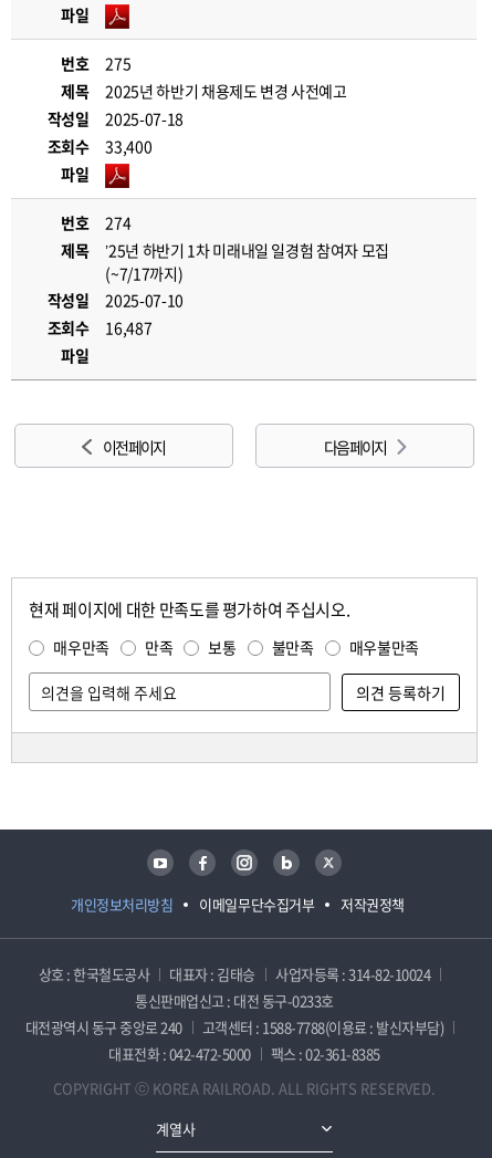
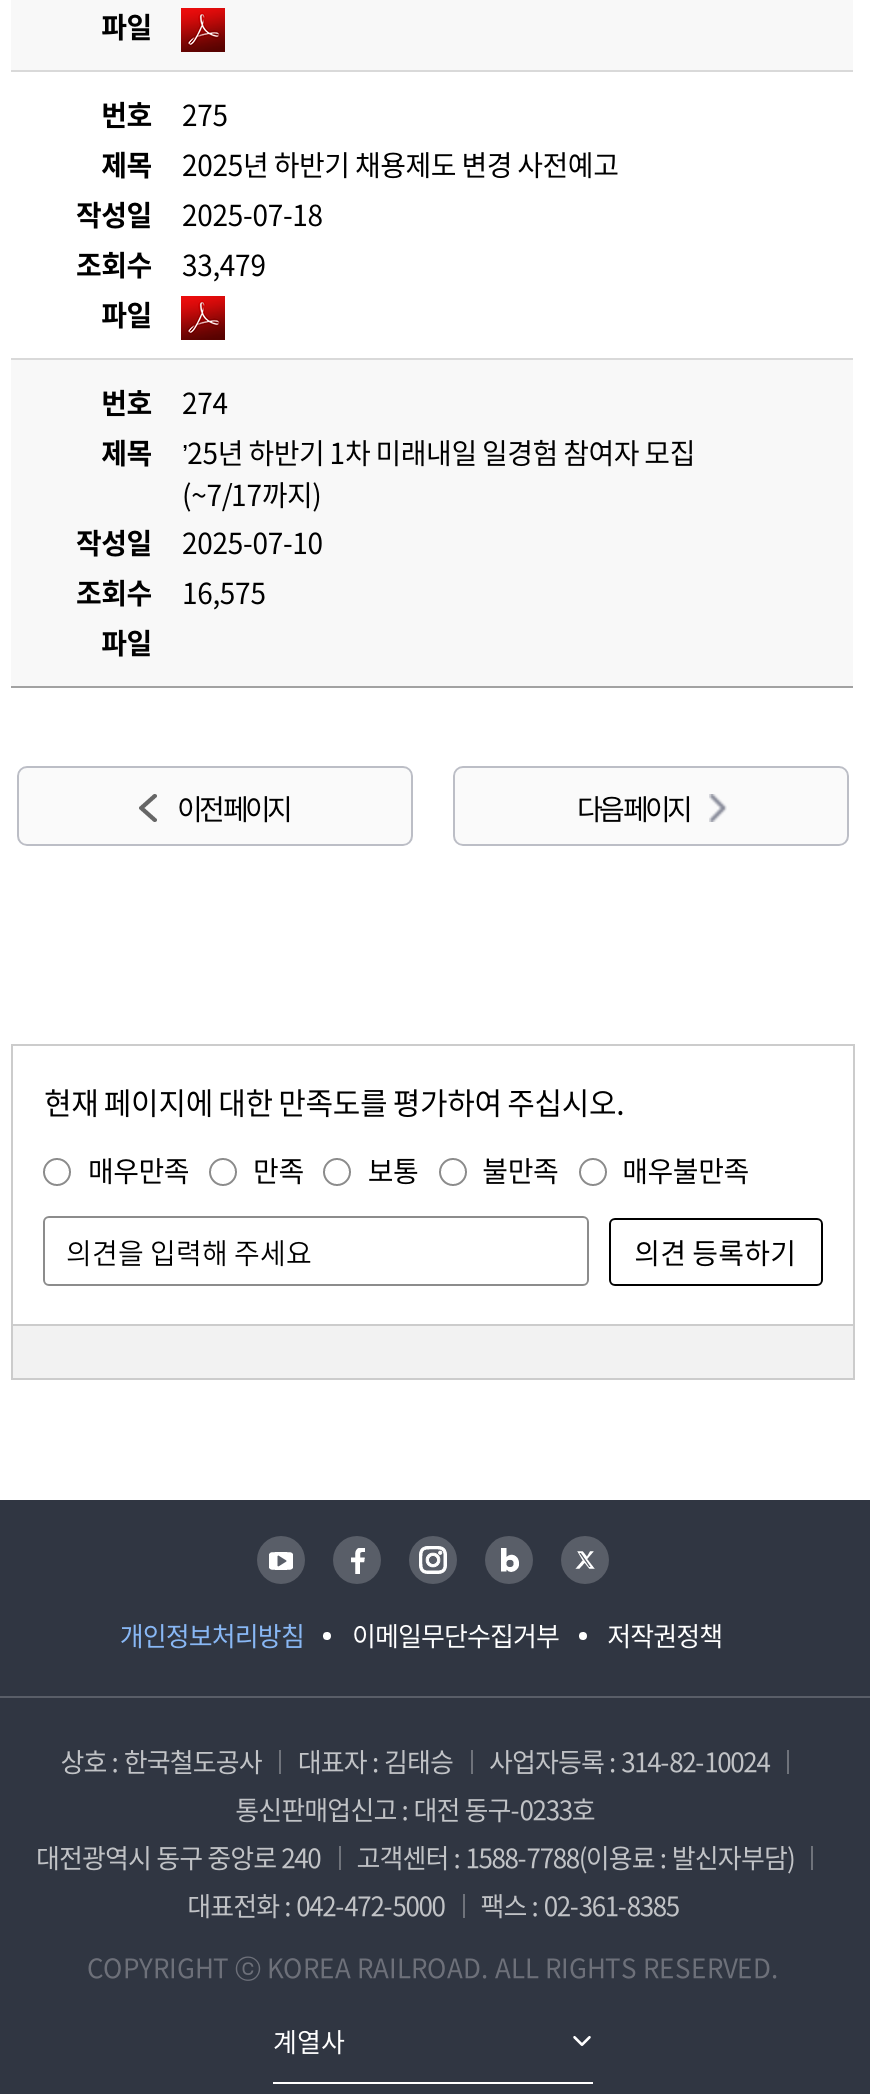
[47,135,152,157] 조회수 33,400 -> [76,244,266,284] 조회수 33,479
[47,316,152,338] 조회수 16,487 -> [76,572,266,612] 조회수 16,575

